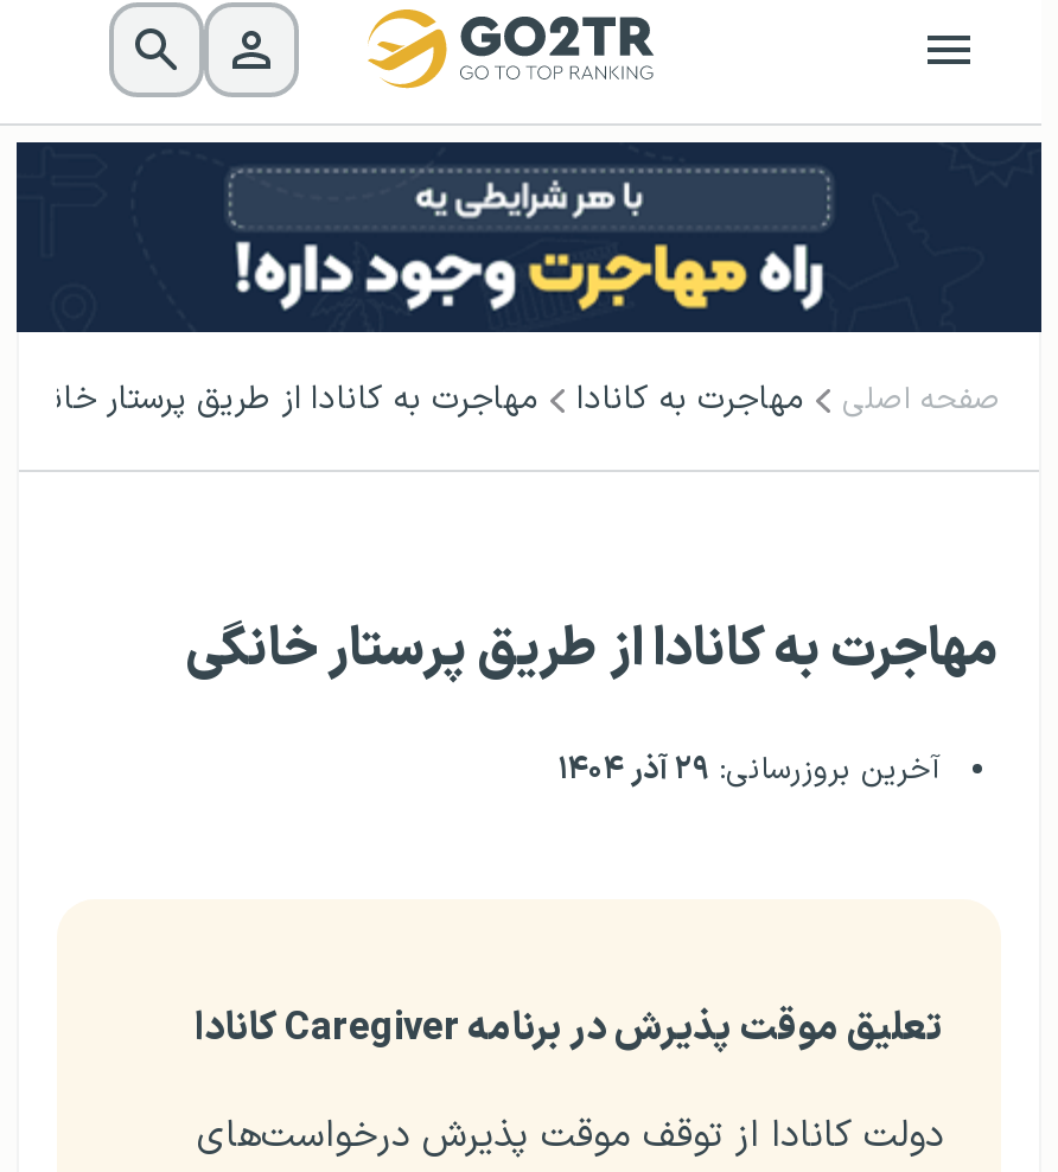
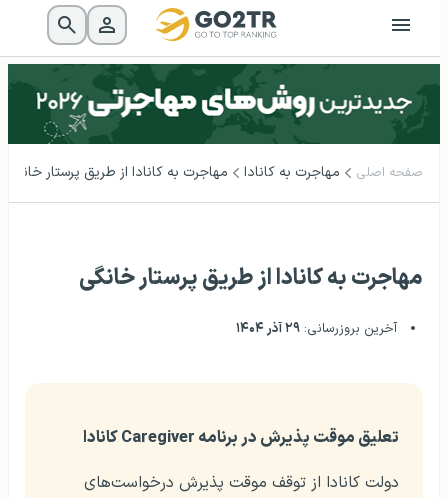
[17,142,1041,332] [image] -> [8,64,440,144] [image]

